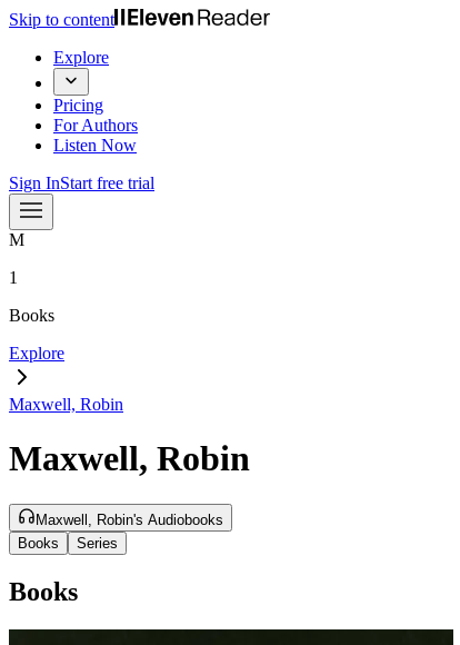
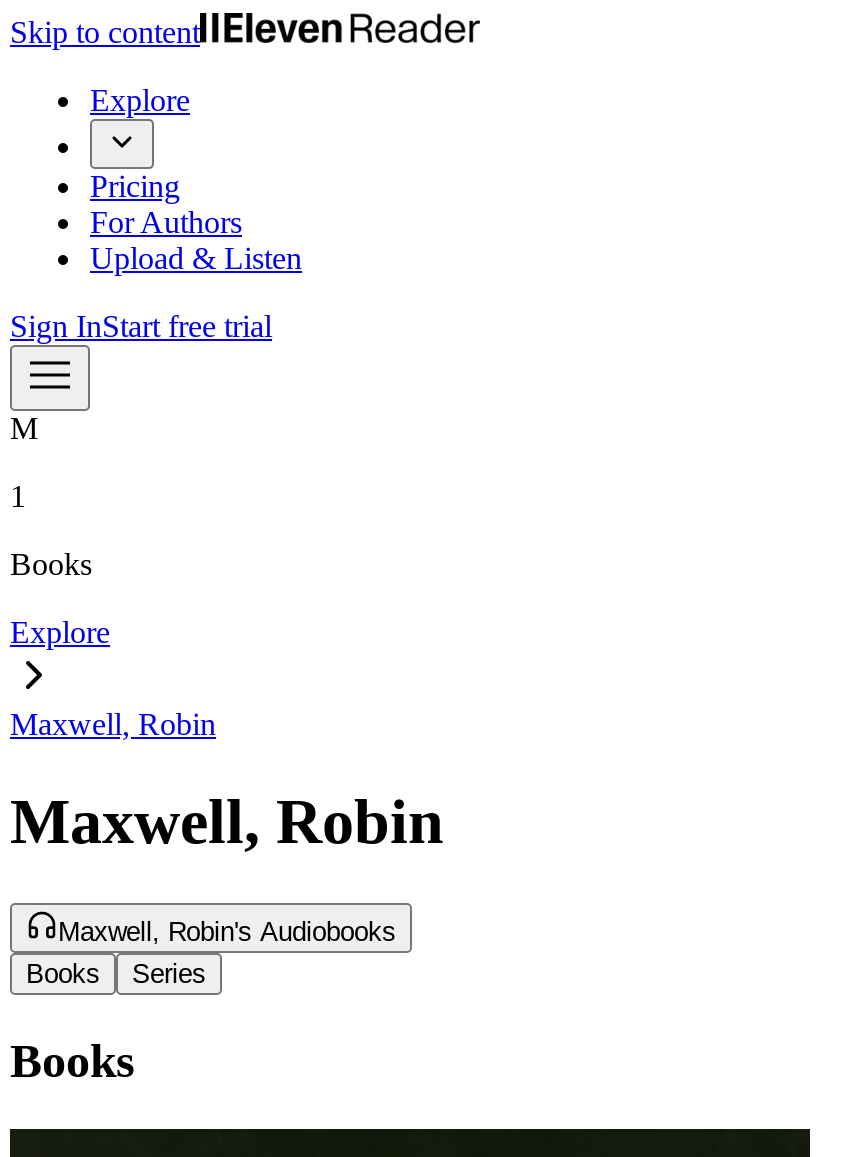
[53,136,137,155] Listen Now -> [90,241,302,275] Upload & Listen

